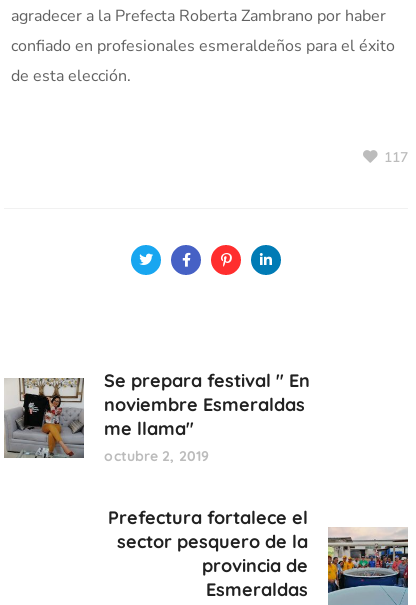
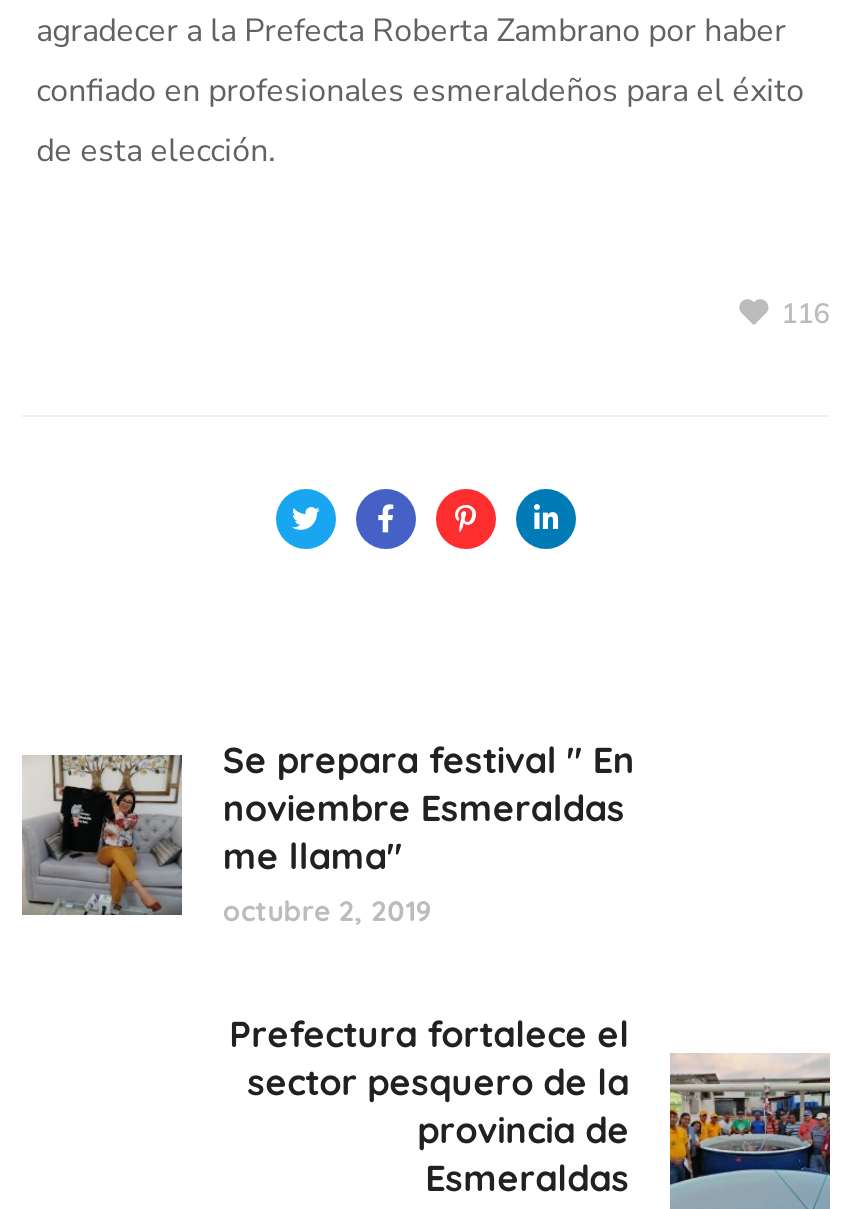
[384,148,408,167] 117 -> [781,295,829,333] 116

